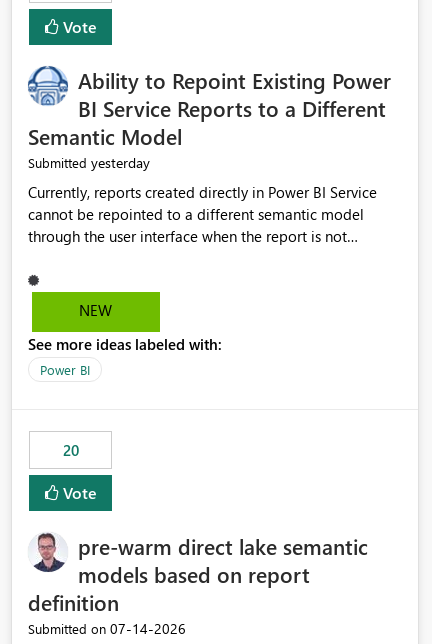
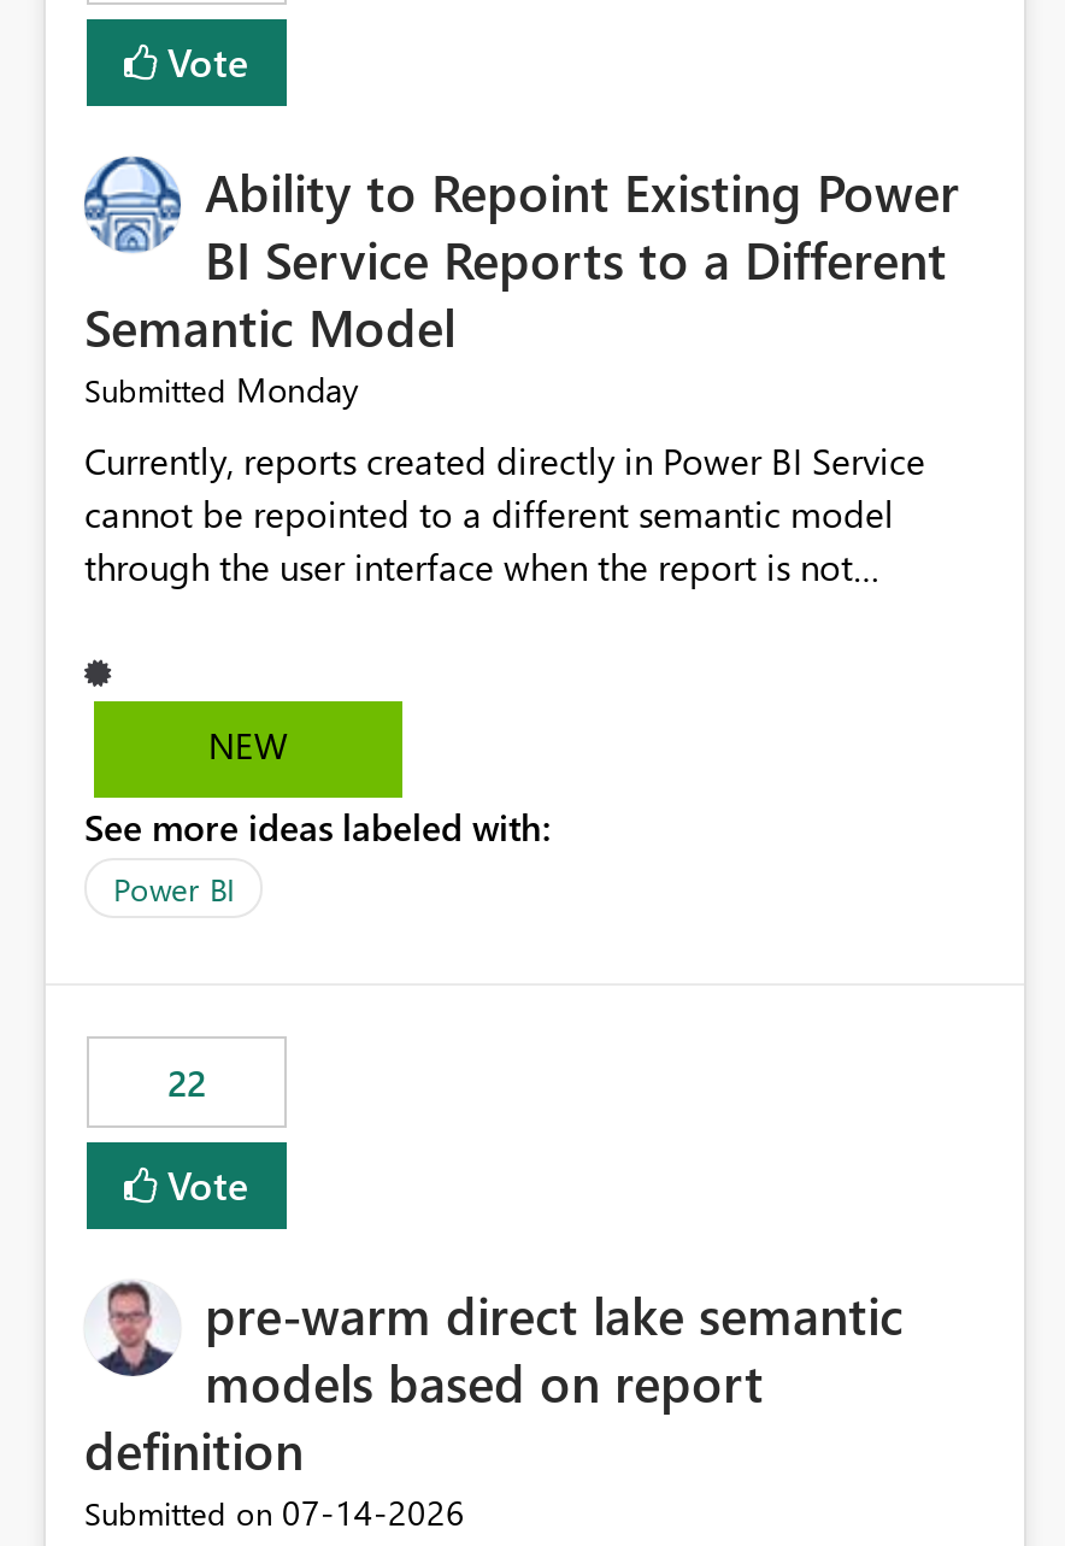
[28,153,150,172] Submitted yesterday -> [84,367,359,413] Submitted Monday
[62,440,78,460] 20 -> [167,1059,206,1107] 22

